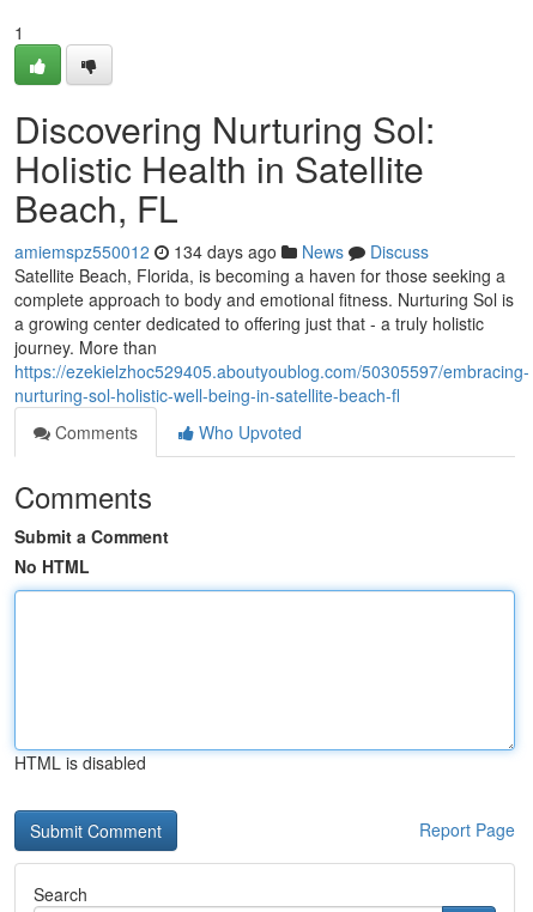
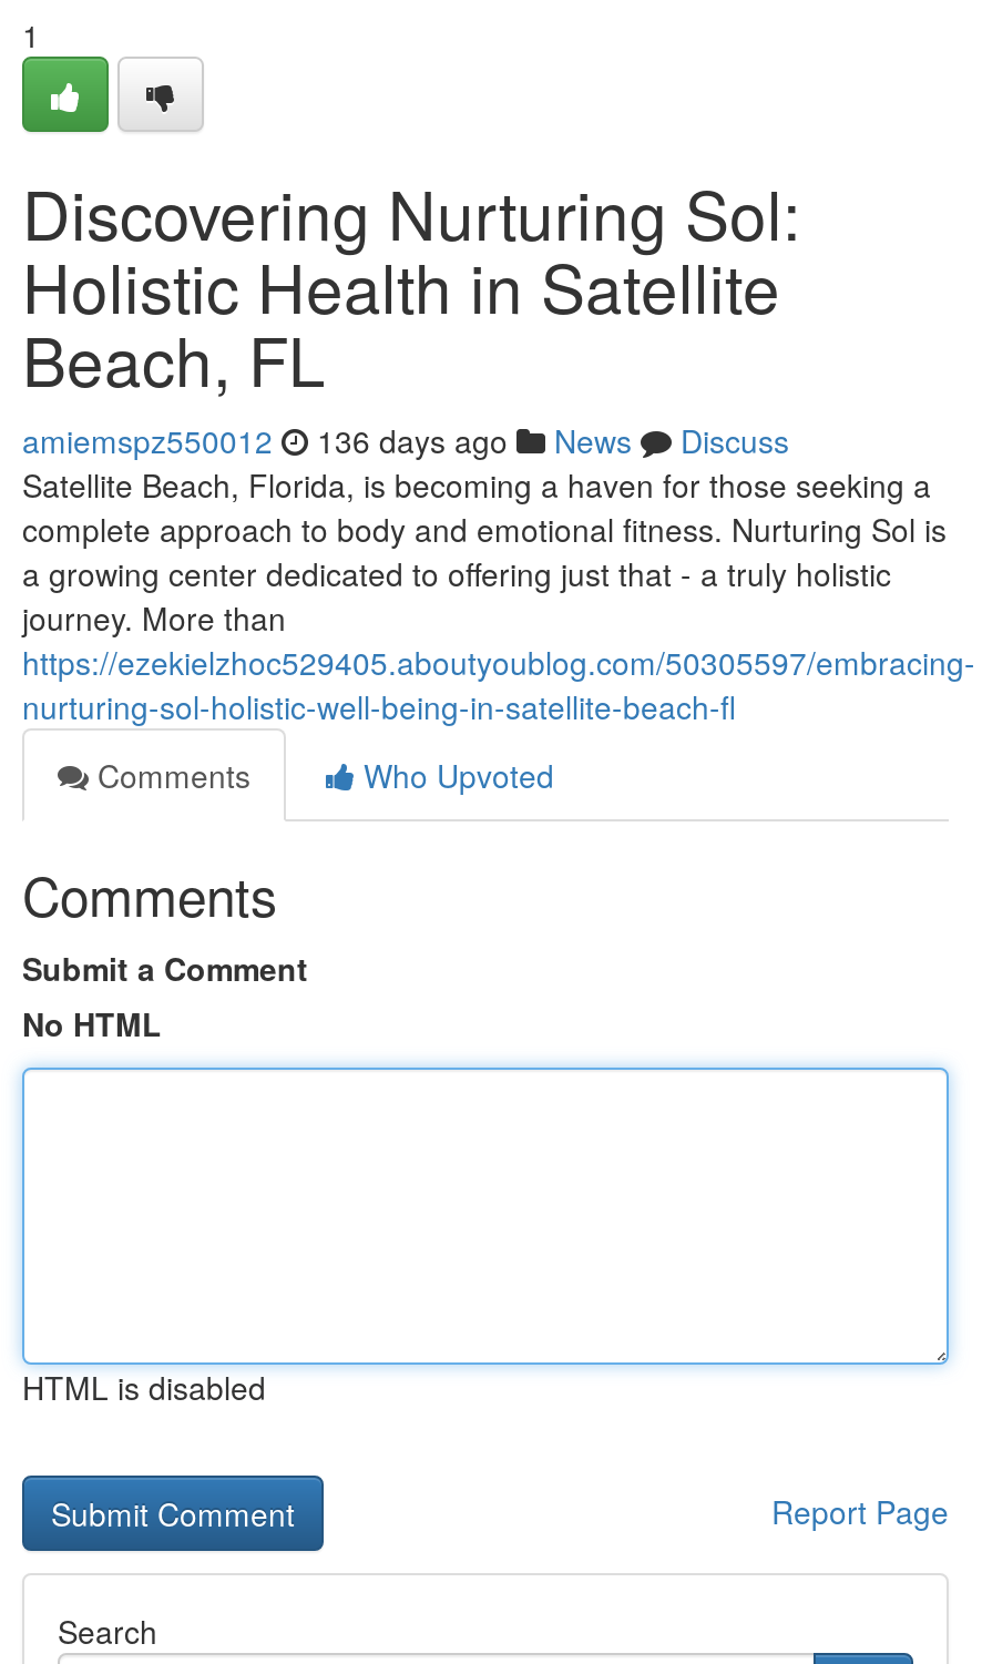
[14,239,429,263] amiemspz550012 134 days ago News Discuss -> [22,418,789,462] amiemspz550012 136 days ago News Discuss

